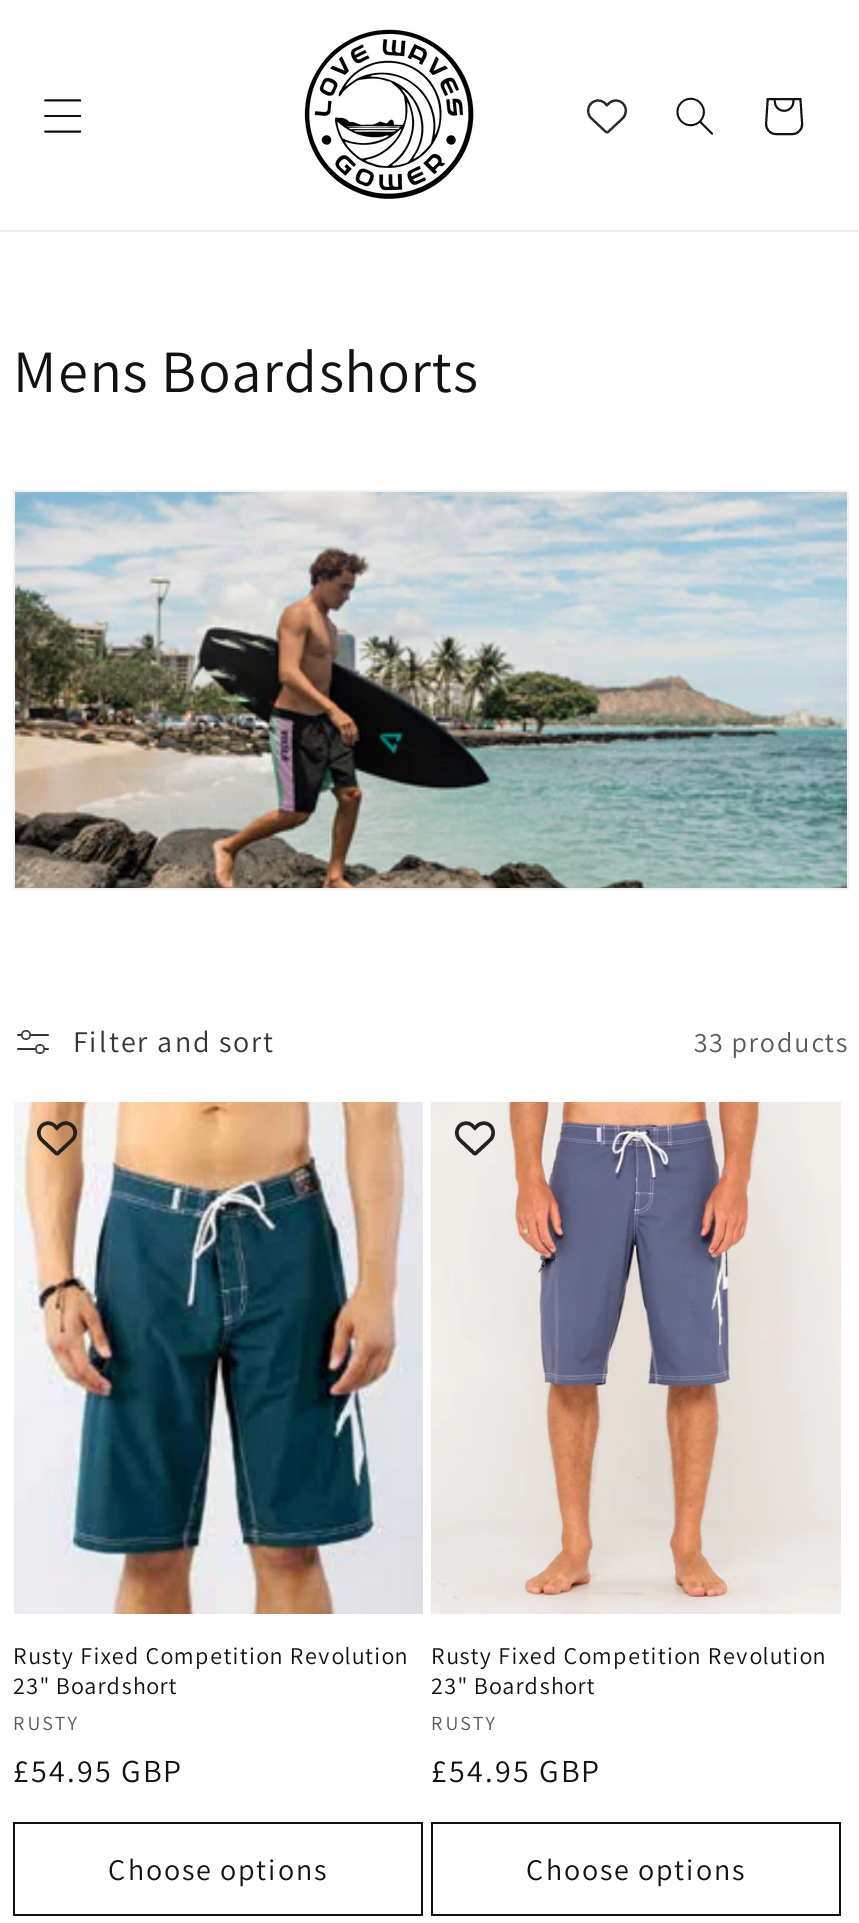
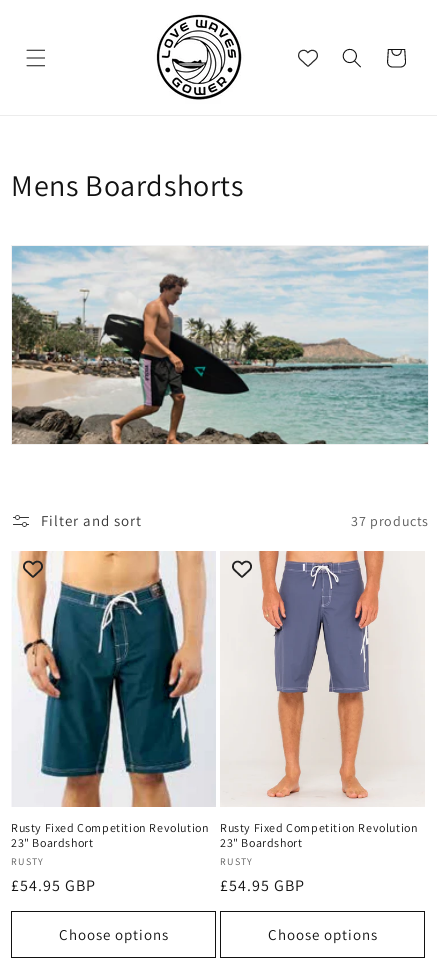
[694,1023,849,1059] 33 products -> [351,511,429,529] 37 products

